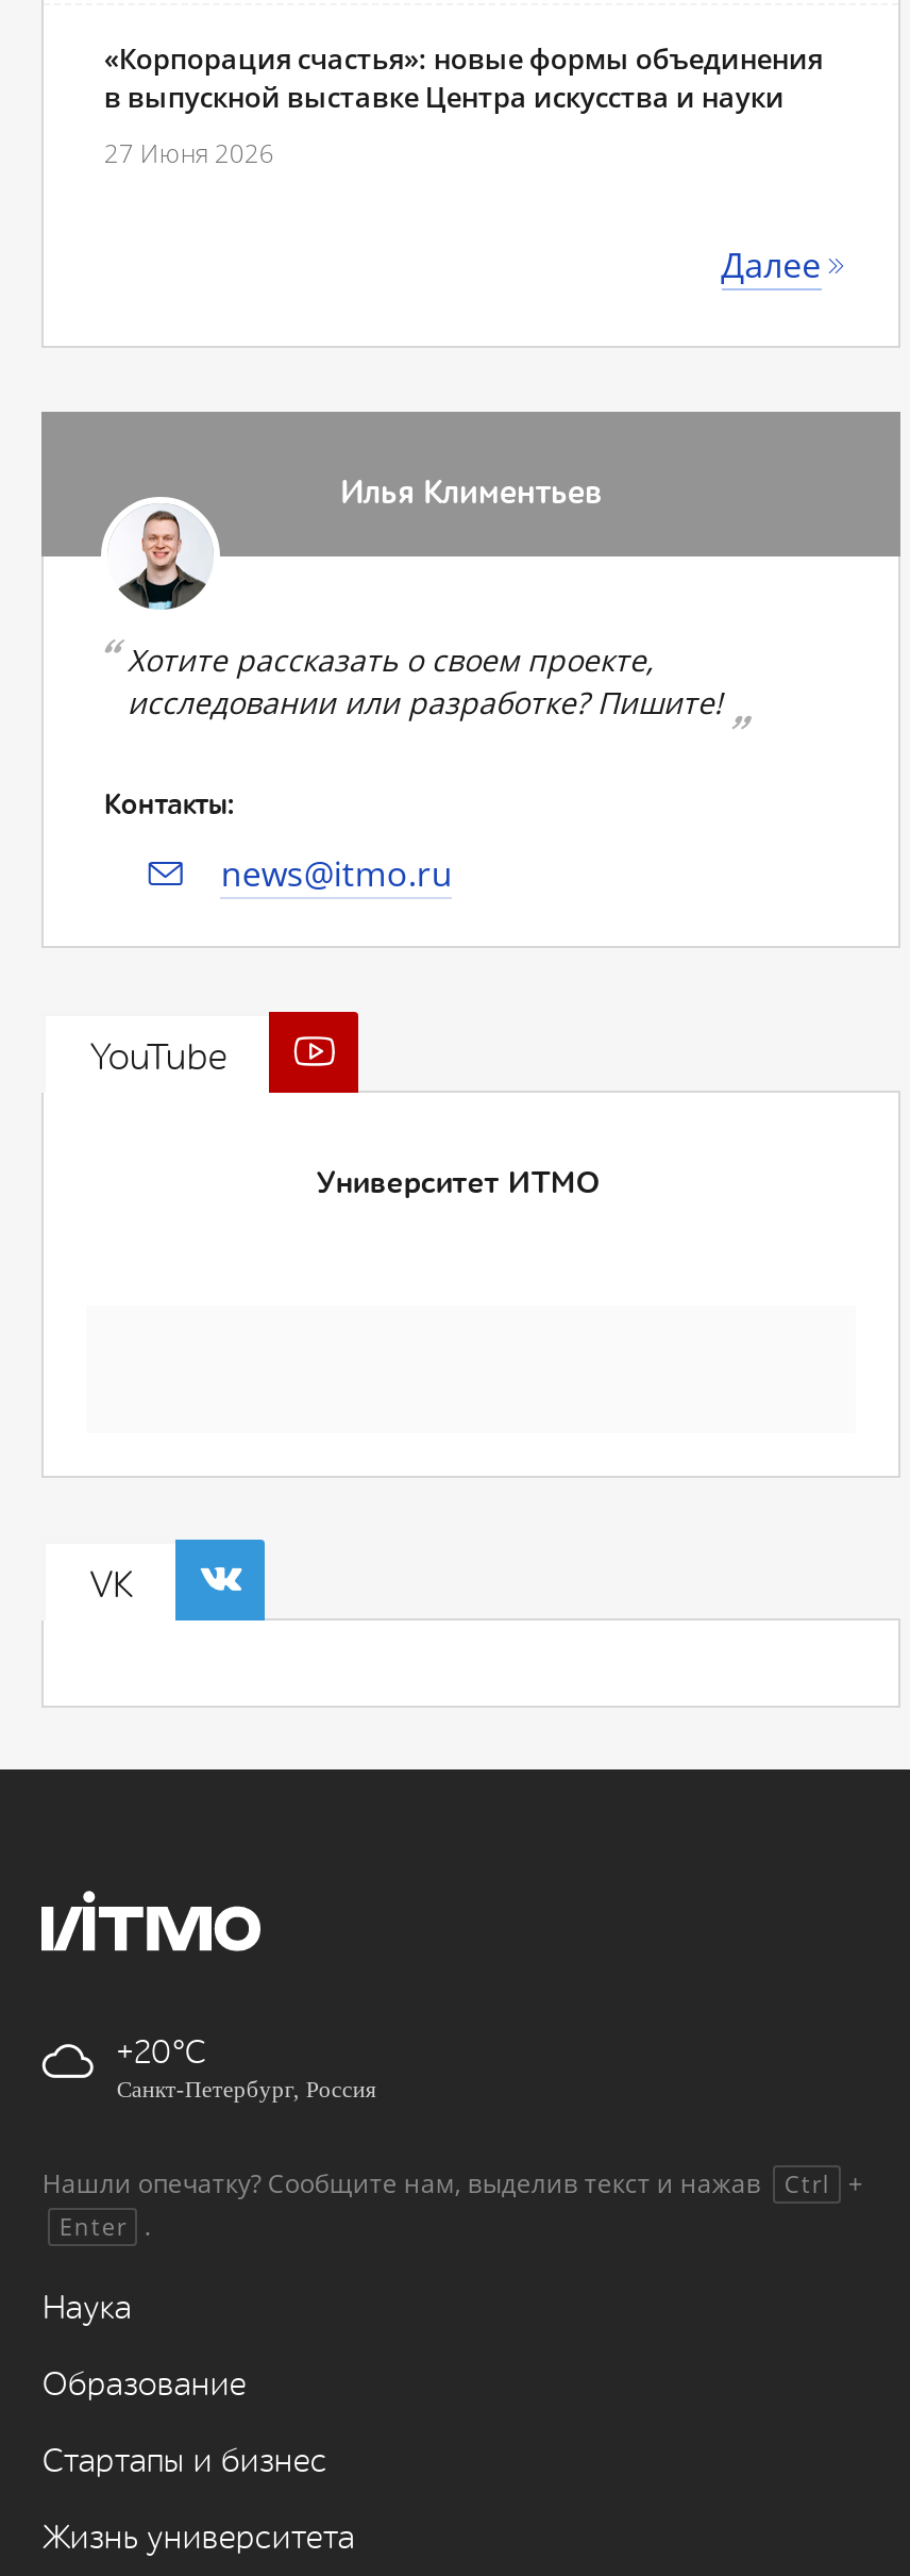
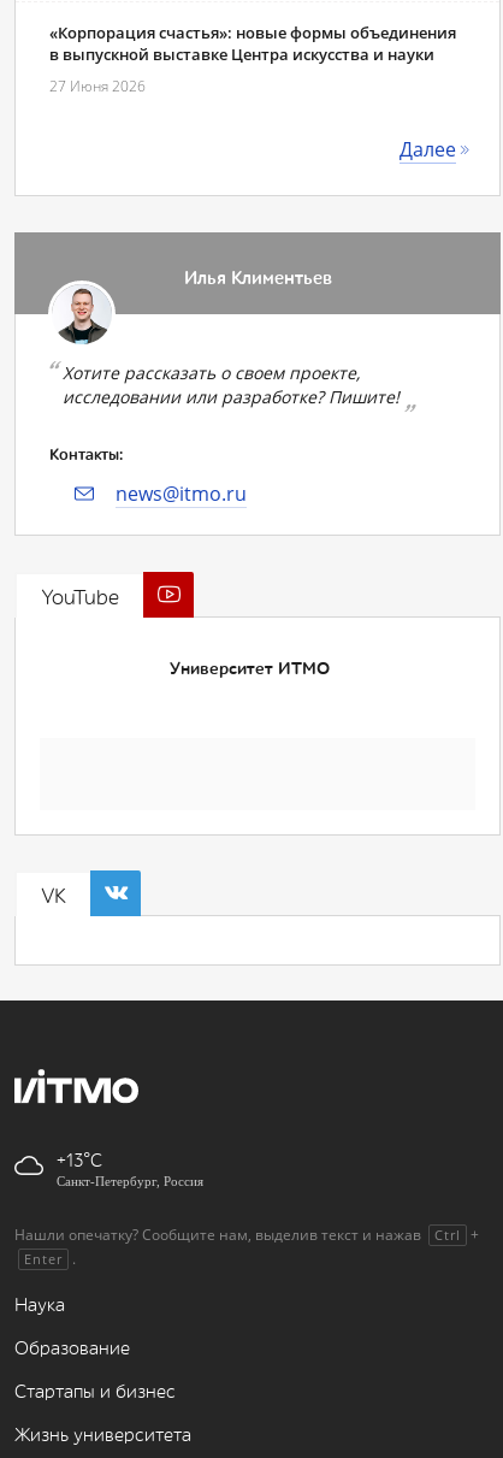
[117,2032,172,2073] +20 -> [57,1150,84,1173] +13

